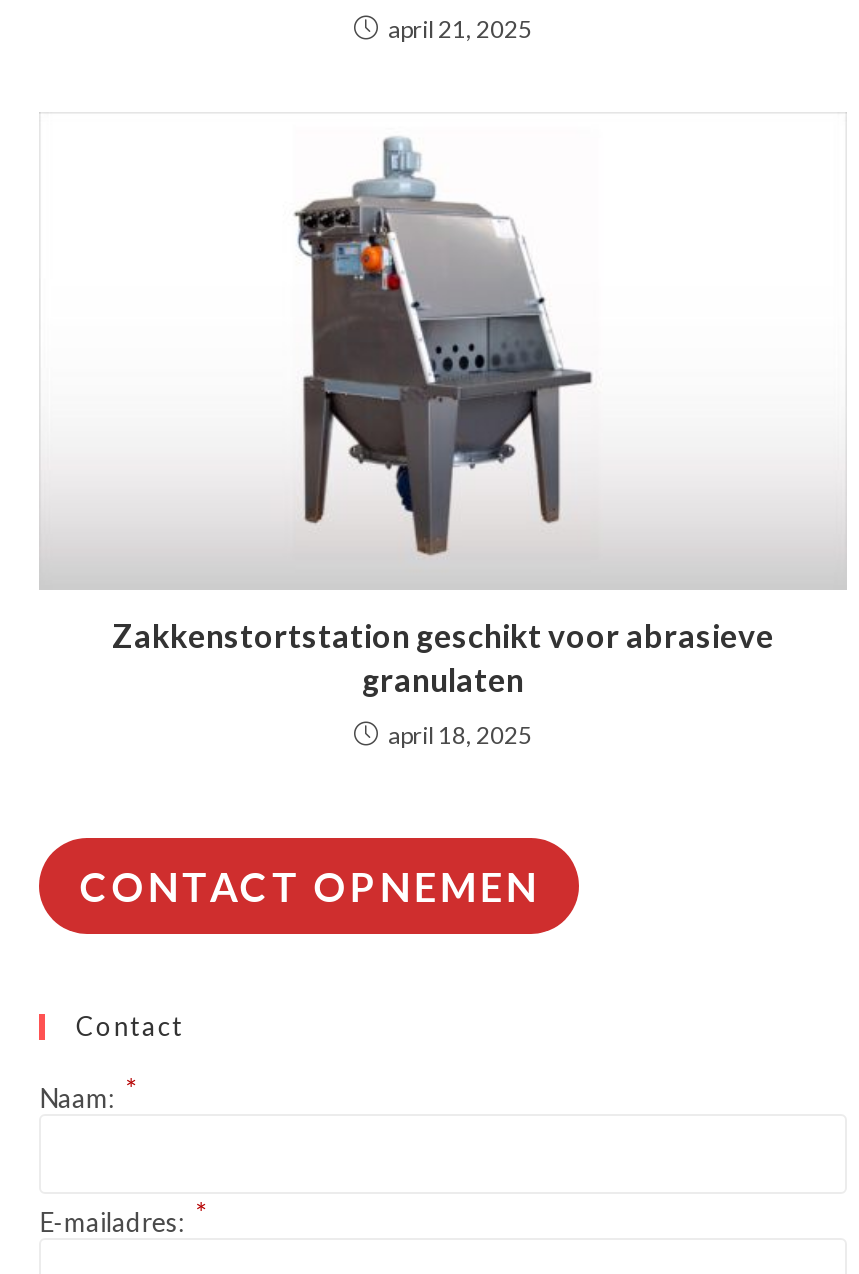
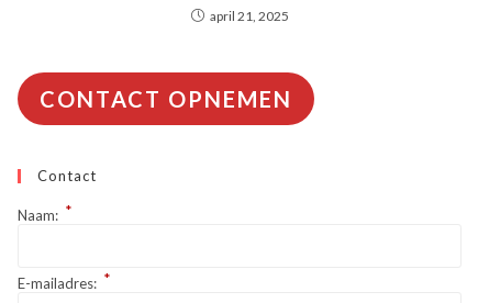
[39,136,847,751] [image] | Zakkenstortstation geschikt voor abrasieve | granulaten | april 18, 2025 -> none

